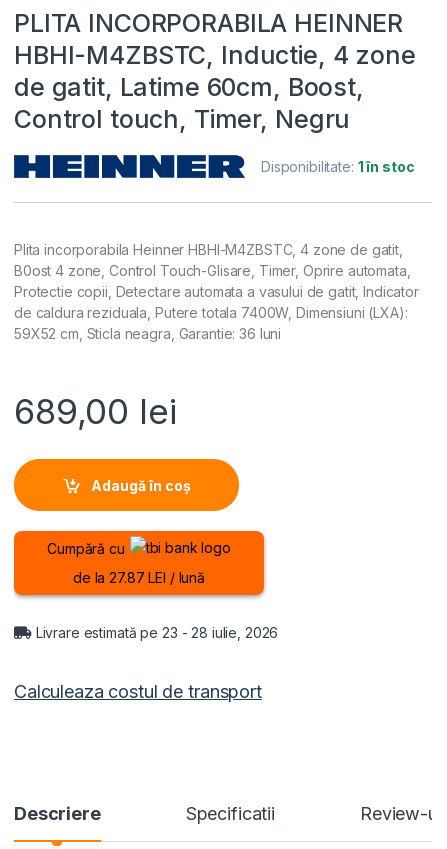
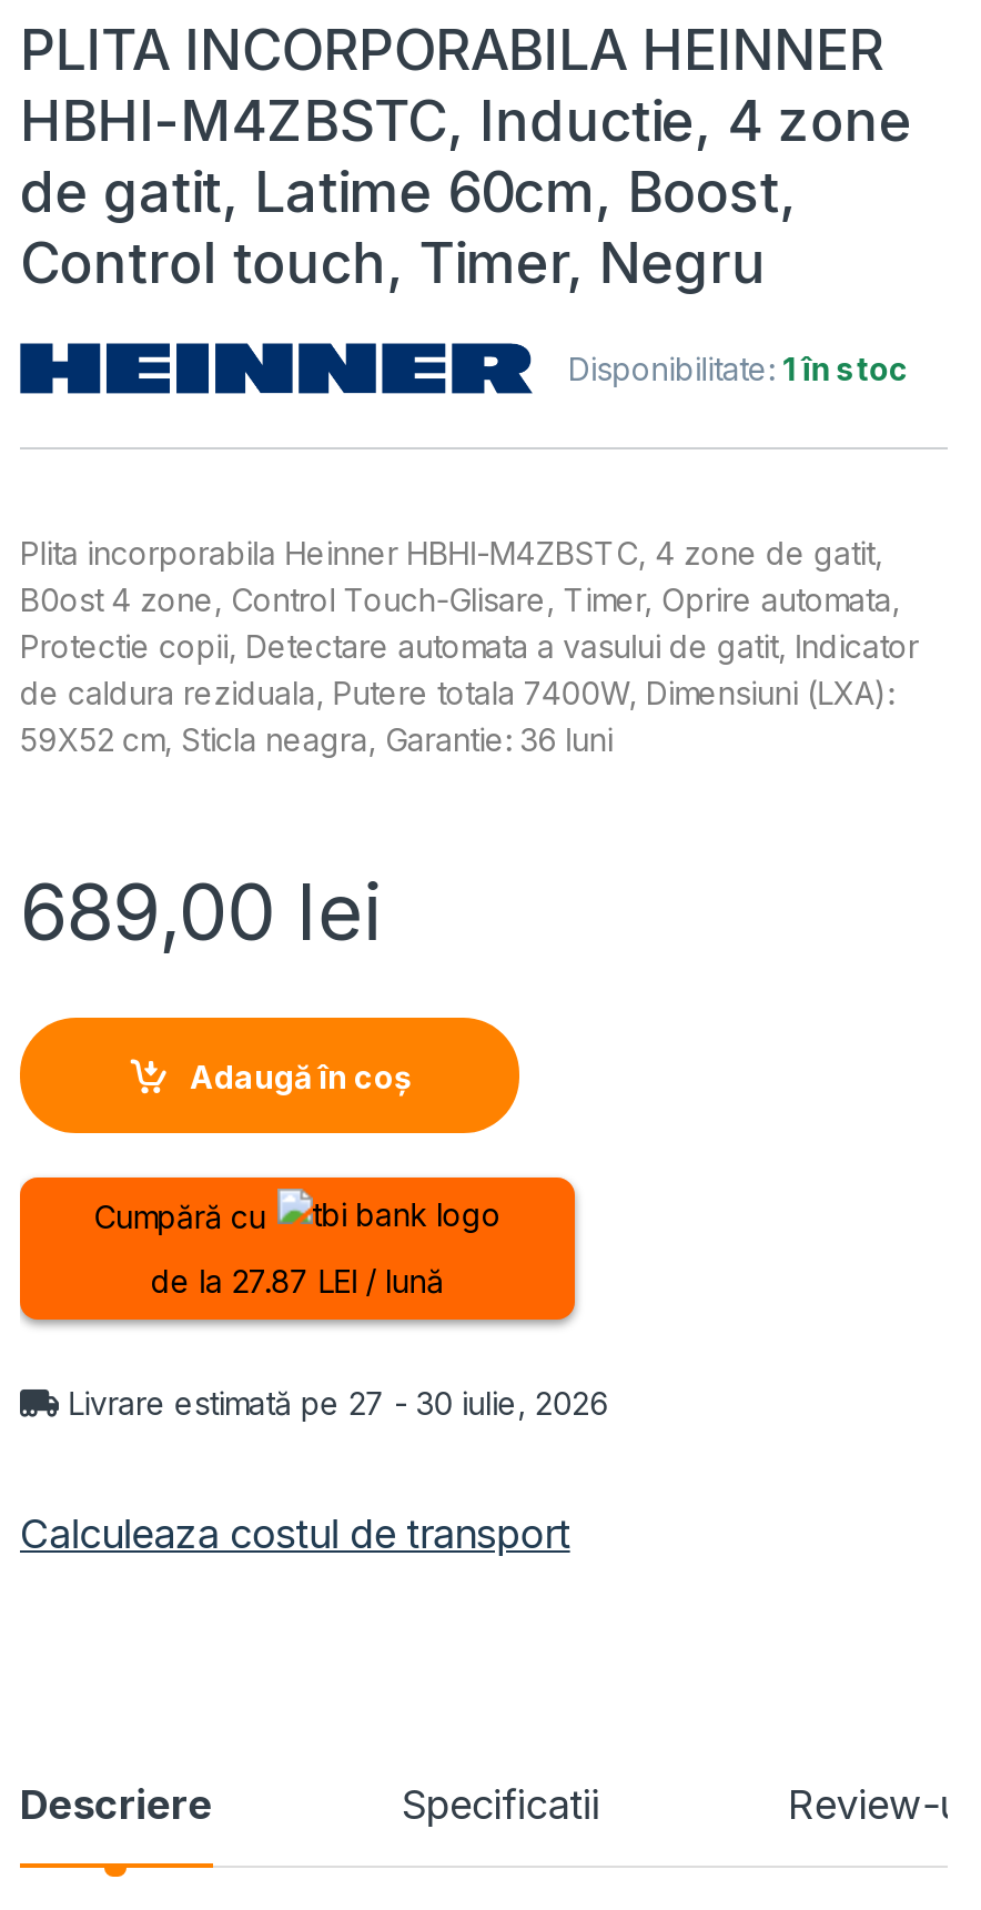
[32,624,278,641] Livrare estimată pe 23 - 28 iulie, 2026 -> [60,1384,609,1422] Livrare estimată pe 27 - 30 iulie, 2026

